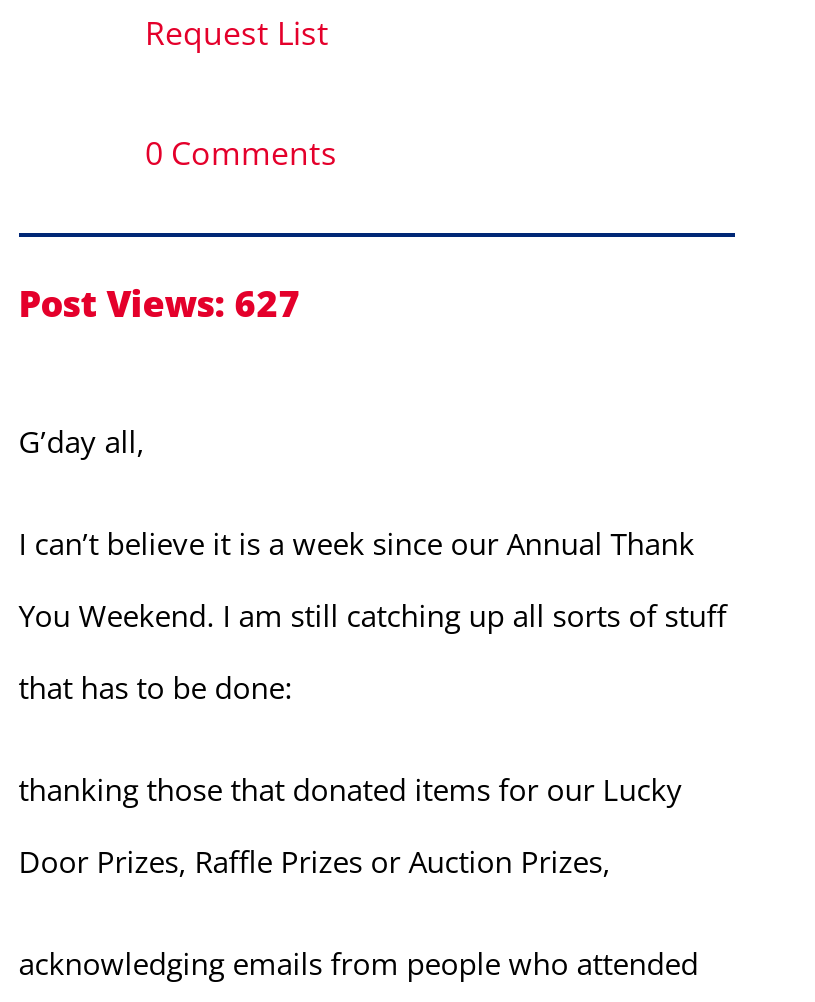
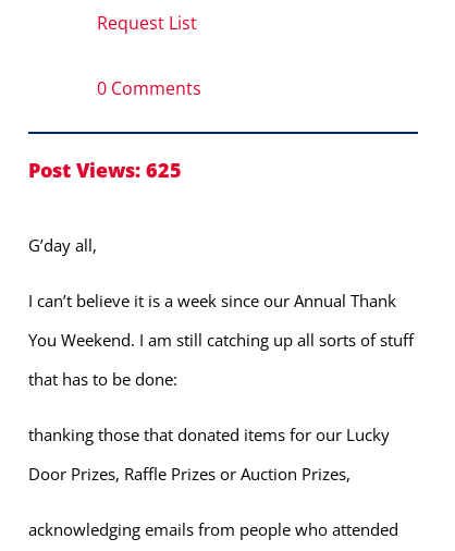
[19,278,301,326] Post Views: 627 -> [28,156,182,183] Post Views: 625

